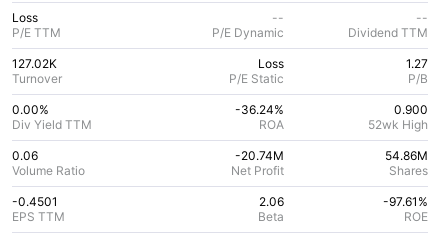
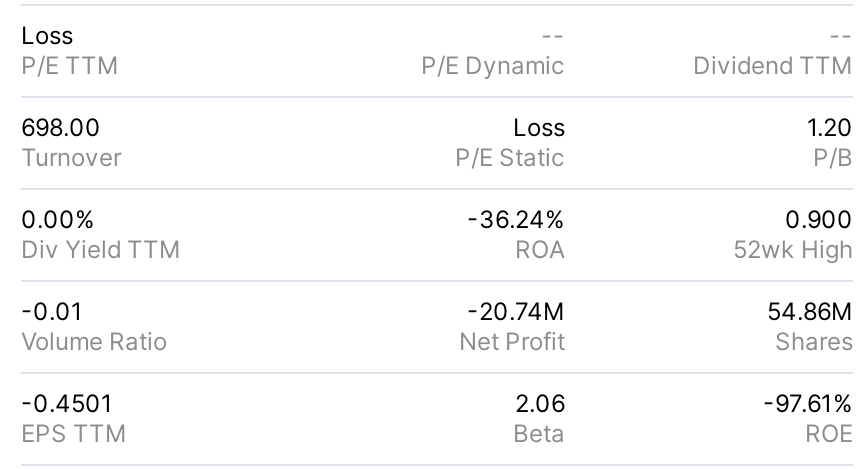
[12,56,57,71] 127.02K -> [21,112,101,142] 698.00
[406,56,428,71] 1.27 -> [807,112,853,142] 1.20
[12,148,38,163] 0.06 -> [21,296,83,326] -0.01

